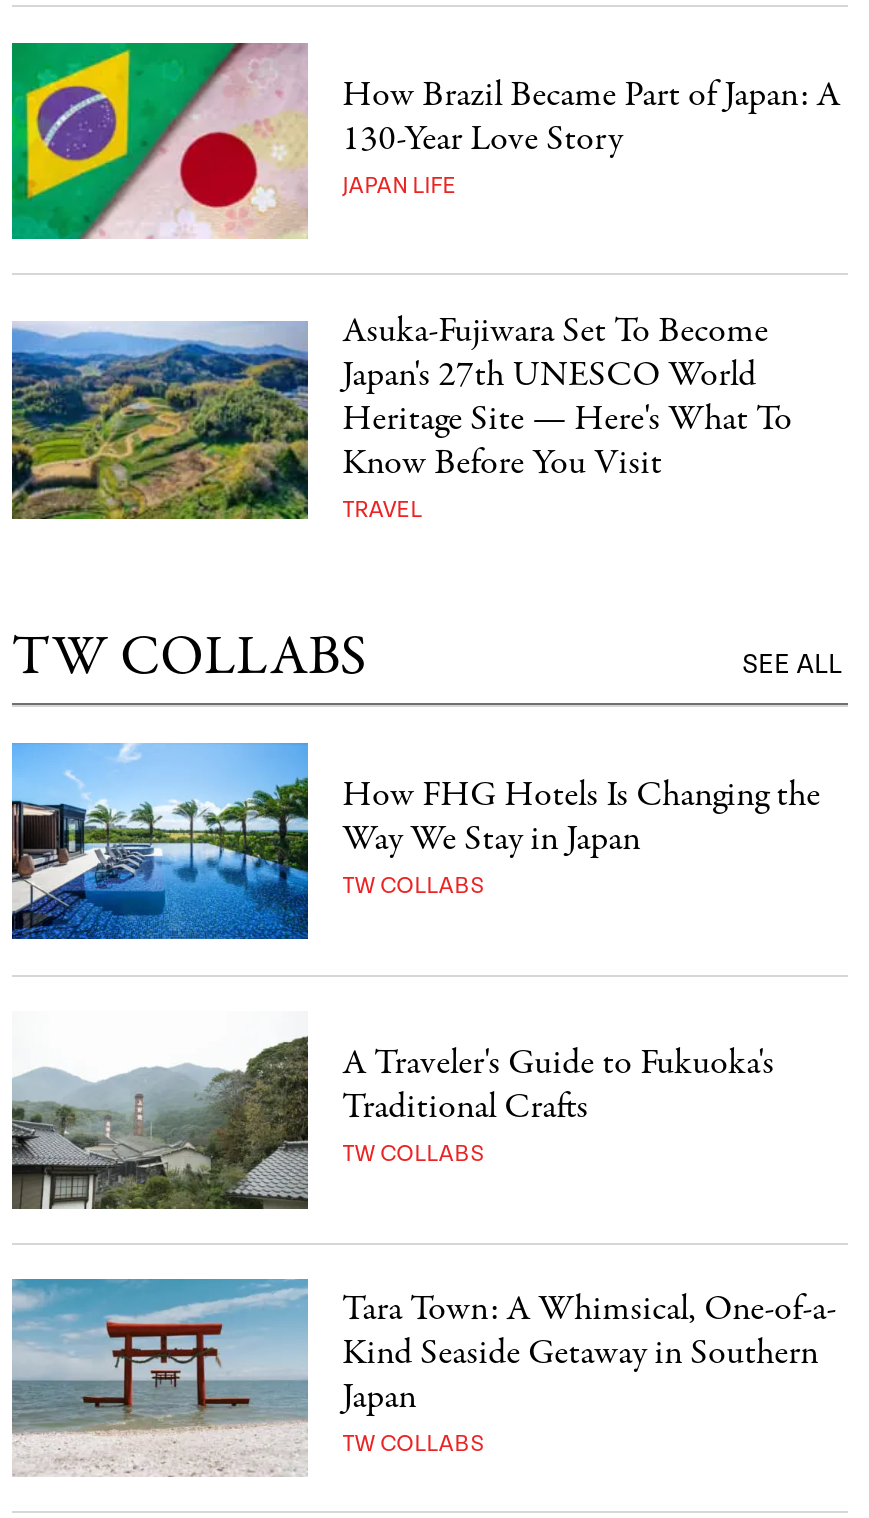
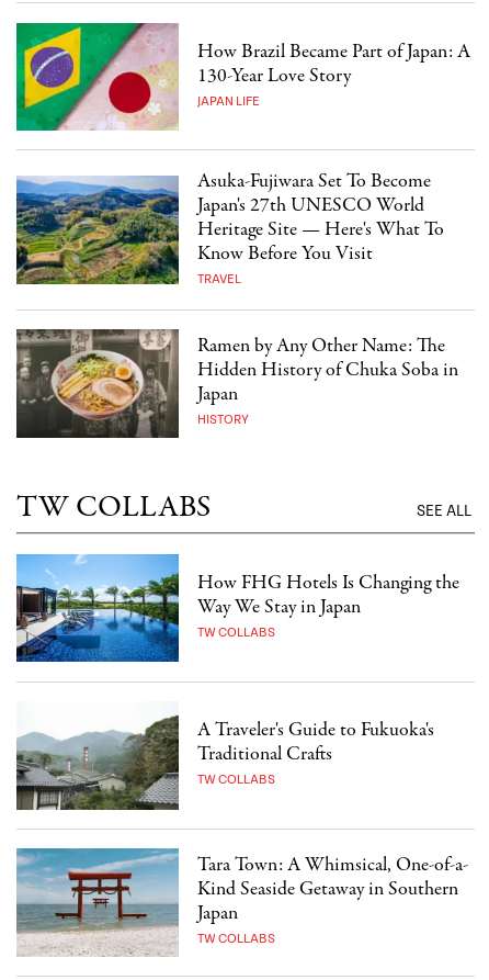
none -> [15,328,458,439] [image] | Ramen by Any Other Name: The | Hidden History of Chuka Soba in | Japan | HISTORY

